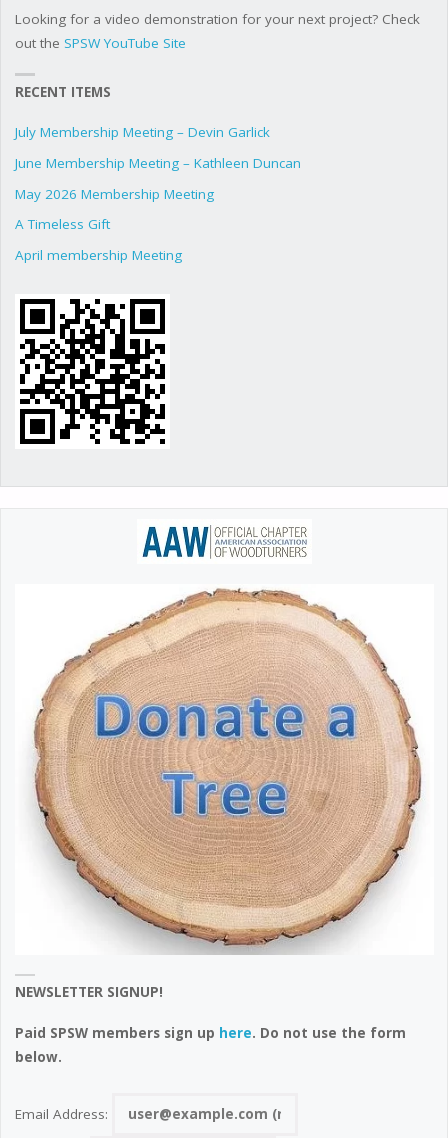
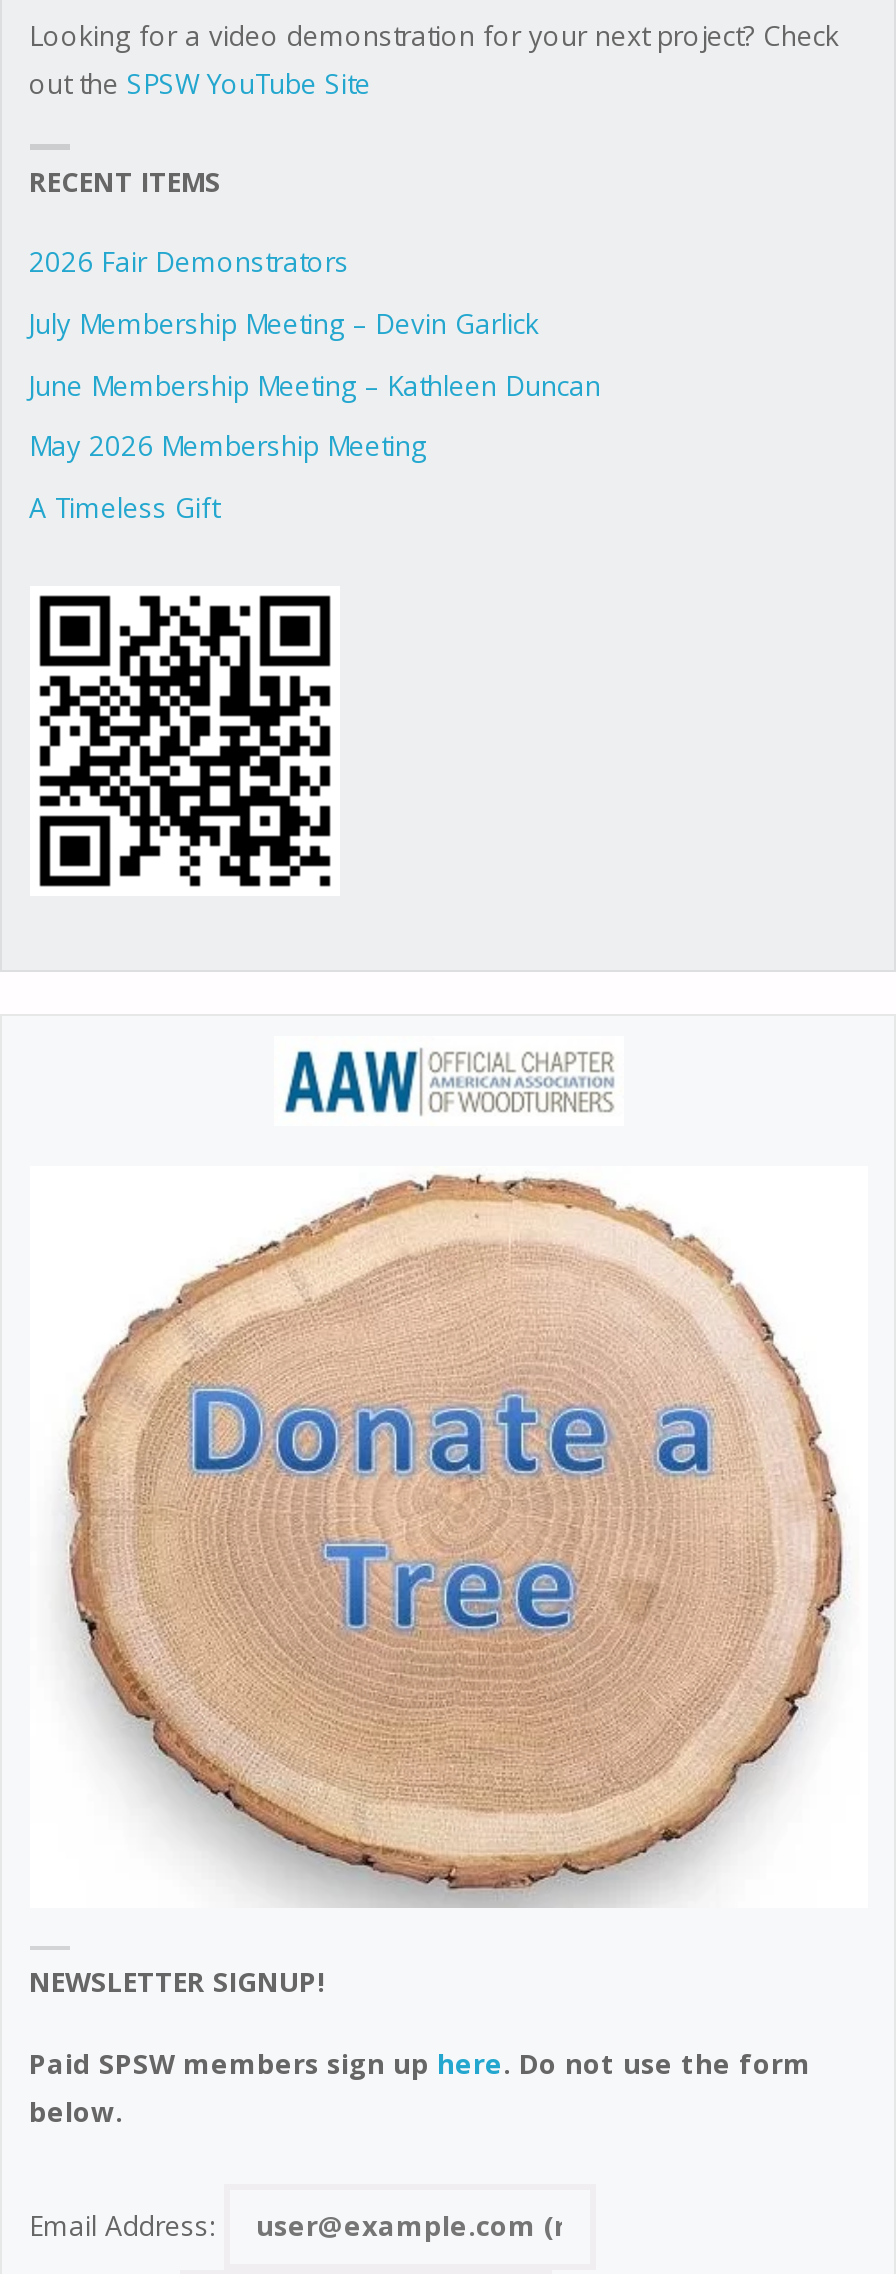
none -> [29,244,349,280] 2026 Fair Demonstrators
moved [14,123,300,233] -> [29,306,601,526]: July Membership Meeting – Devin Garlick | June Membership Meeting – Kathleen Duncan | May 2026 Membership Meeting | A Timeless Gift
[14,246,181,264] April membership Meeting -> none

